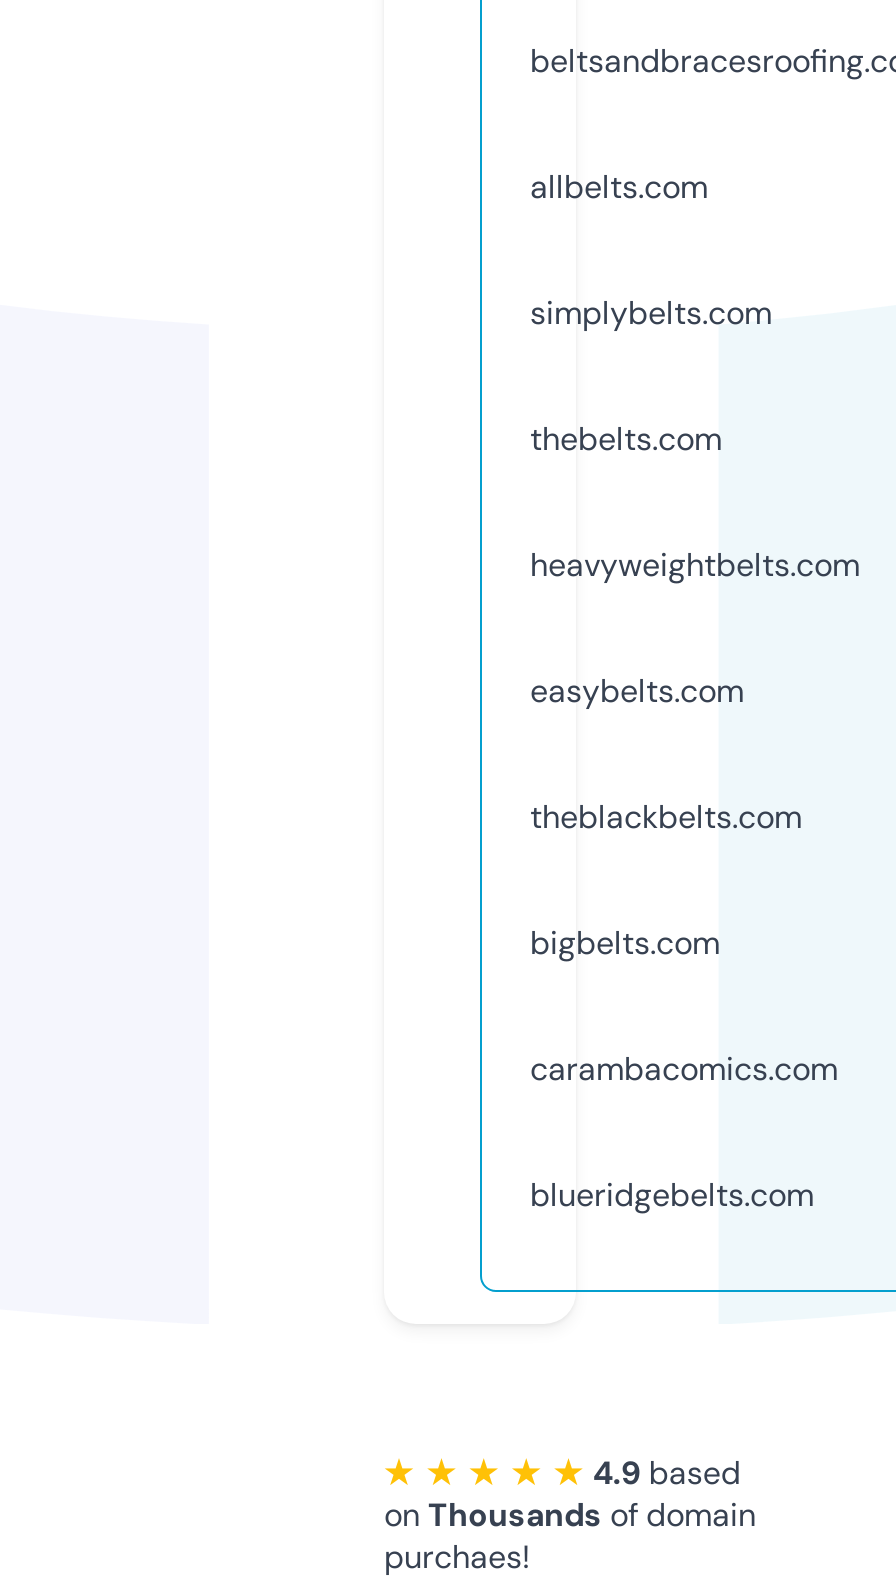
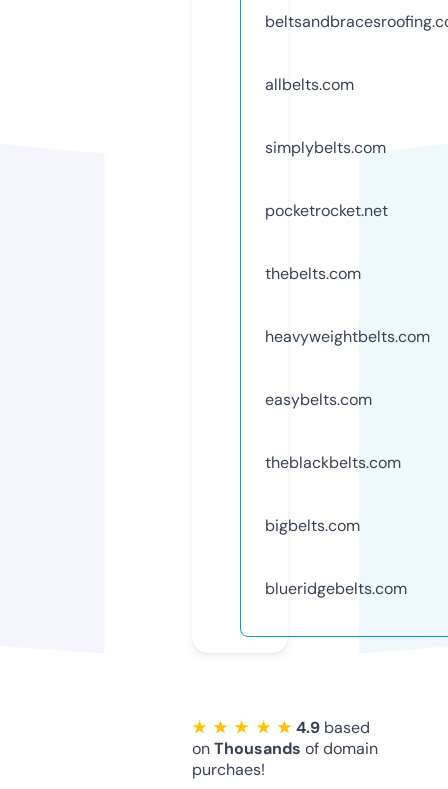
none -> [265,200,388,221] pocketrocket.net
moved [530,418,860,964] -> [265,263,430,536]: thebelts.com | heavyweightbelts.com | easybelts.com | theblackbelts.com | bigbelts.com
[530,1048,838,1090] carambacomics.com -> none

